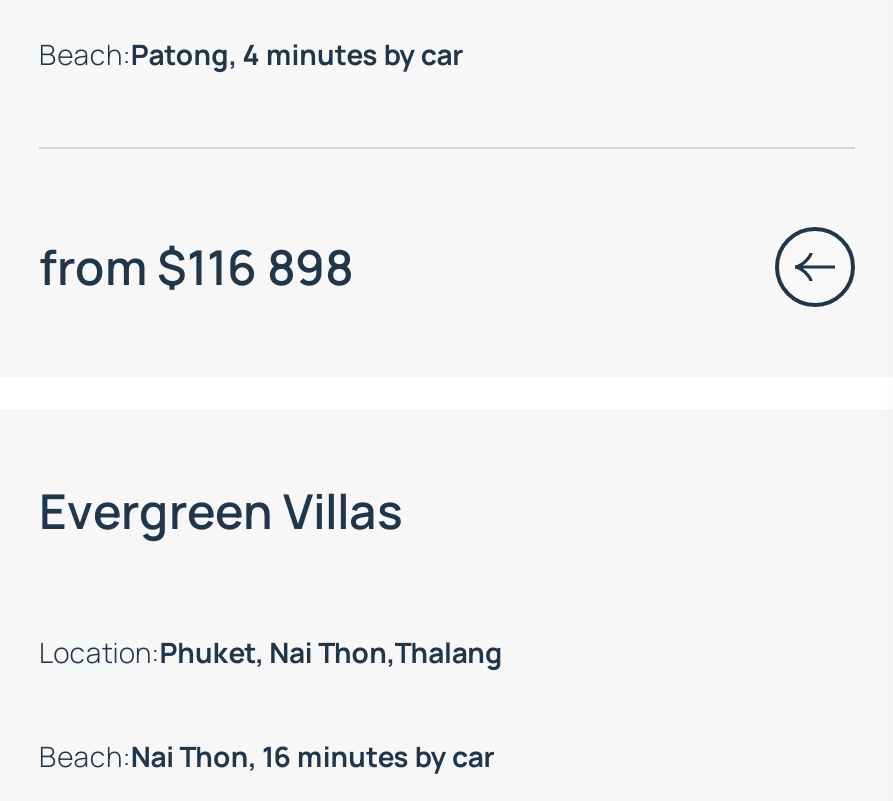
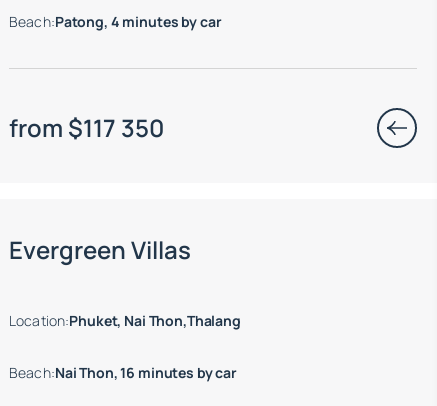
[39,234,353,300] from $116 898 -> [9,111,164,144] from $117 350

